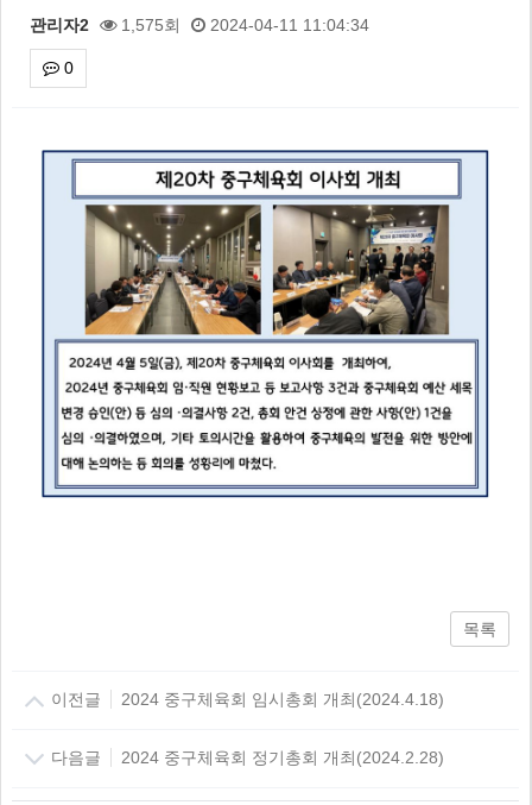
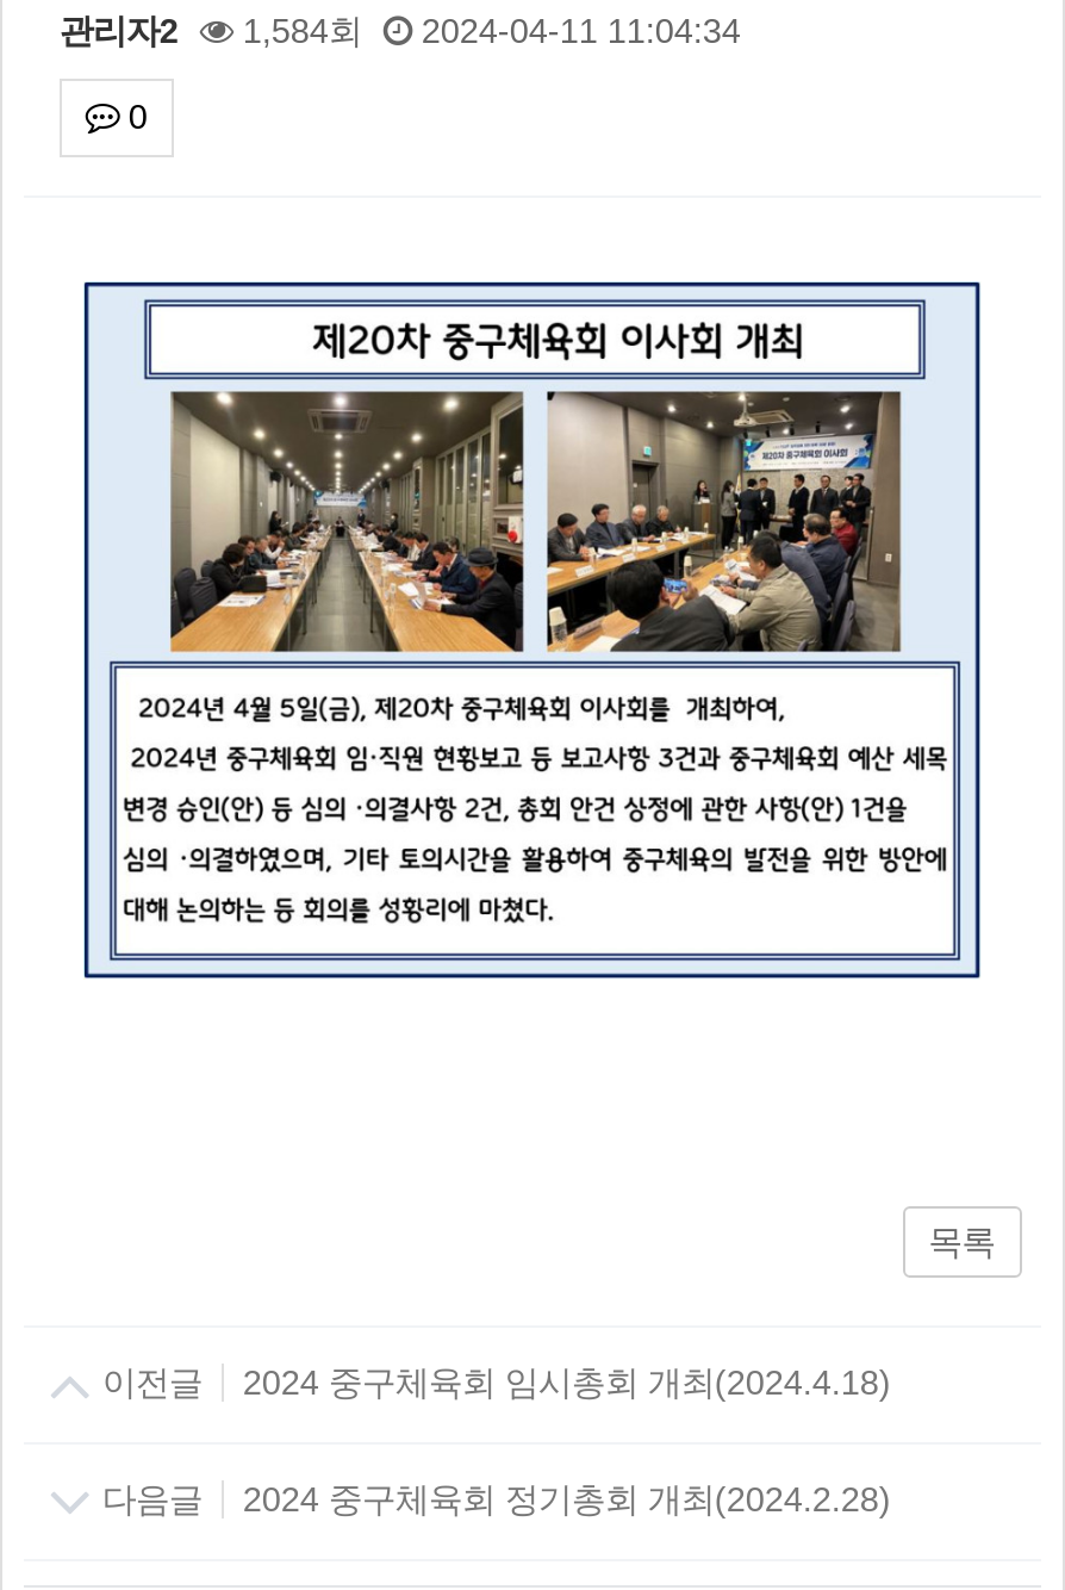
[30,15,369,34] 관리자2 1,575회 2024-04-11 11:04:34 -> [59,11,741,50] 관리자2 1,584회 2024-04-11 11:04:34

